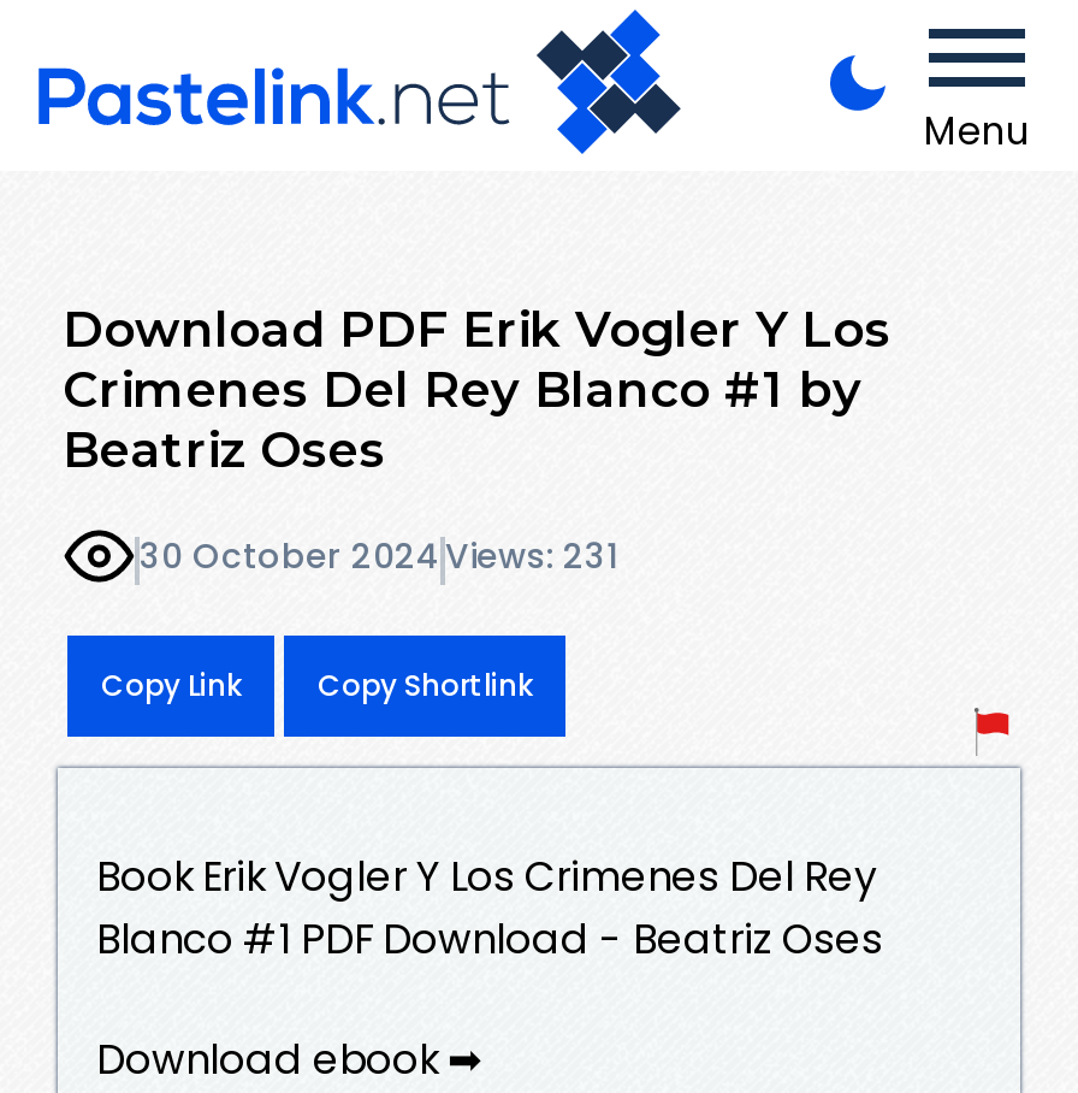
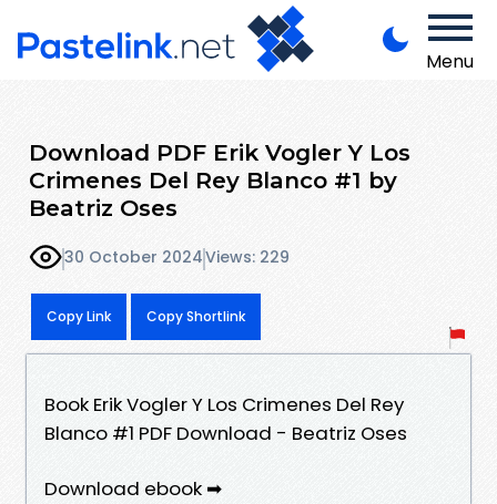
[140,533,618,581] 30 October 2024 Views: 231 -> [64,246,290,269] 30 October 2024 Views: 229

